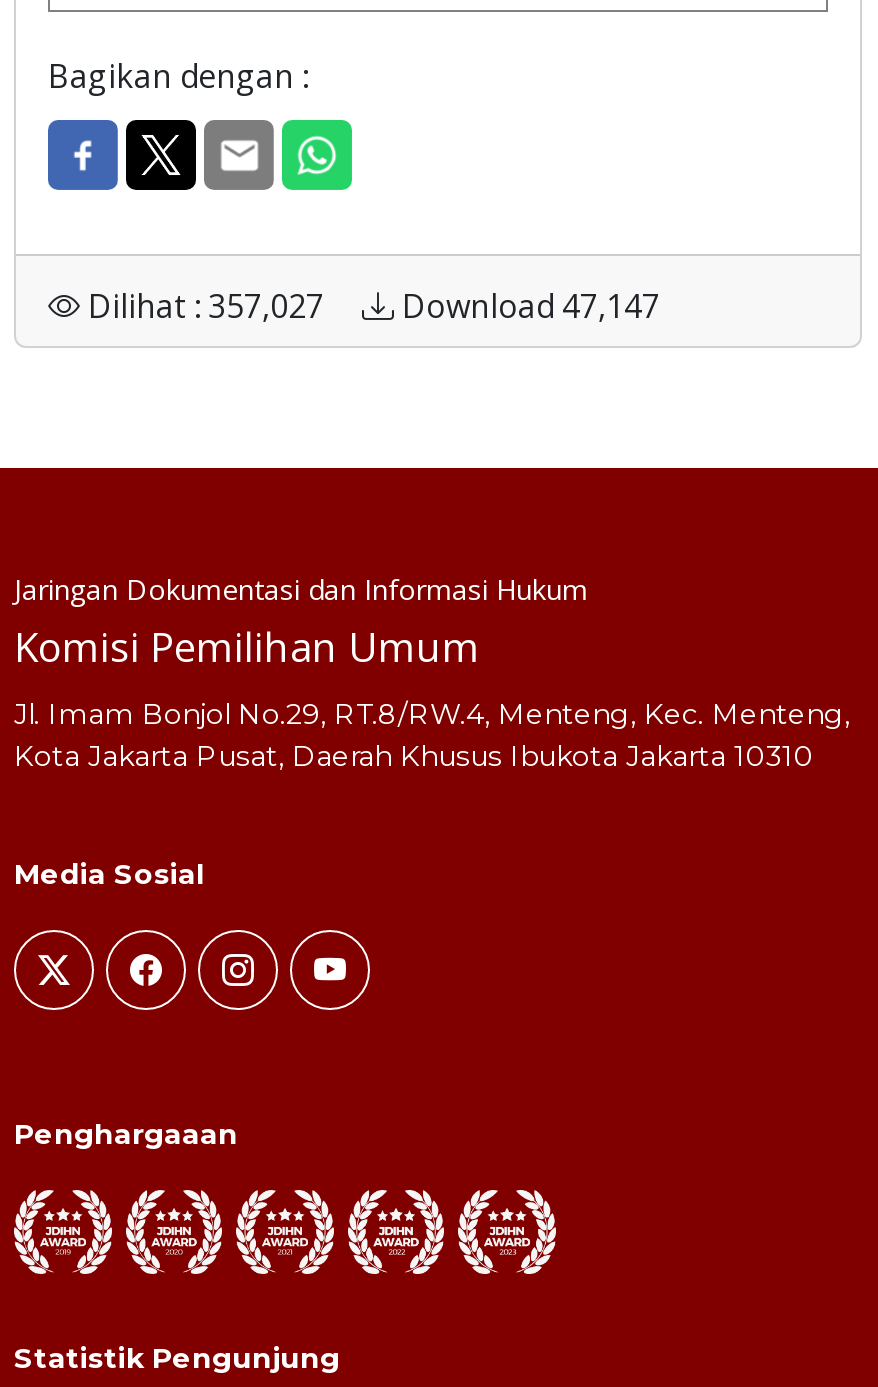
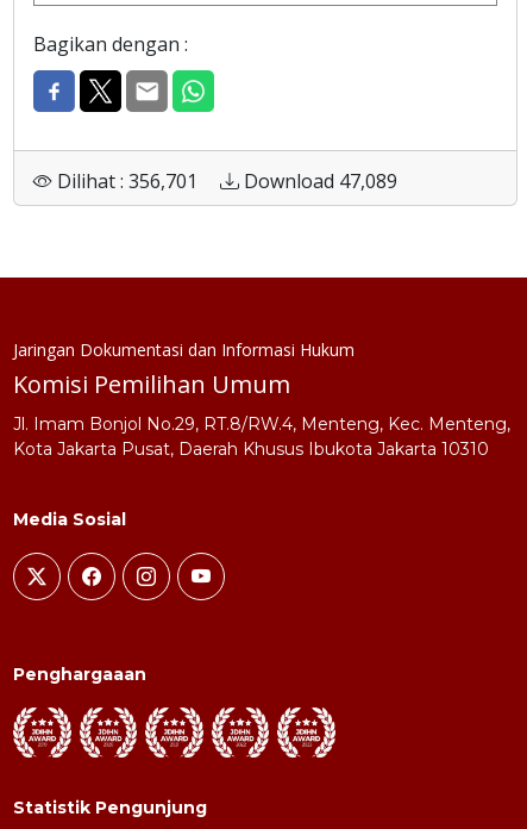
[80,284,332,328] Dilihat : 357,027 -> [52,168,202,194] Dilihat : 356,701
[394,284,660,328] Download 47,147 -> [239,168,397,194] Download 47,089

